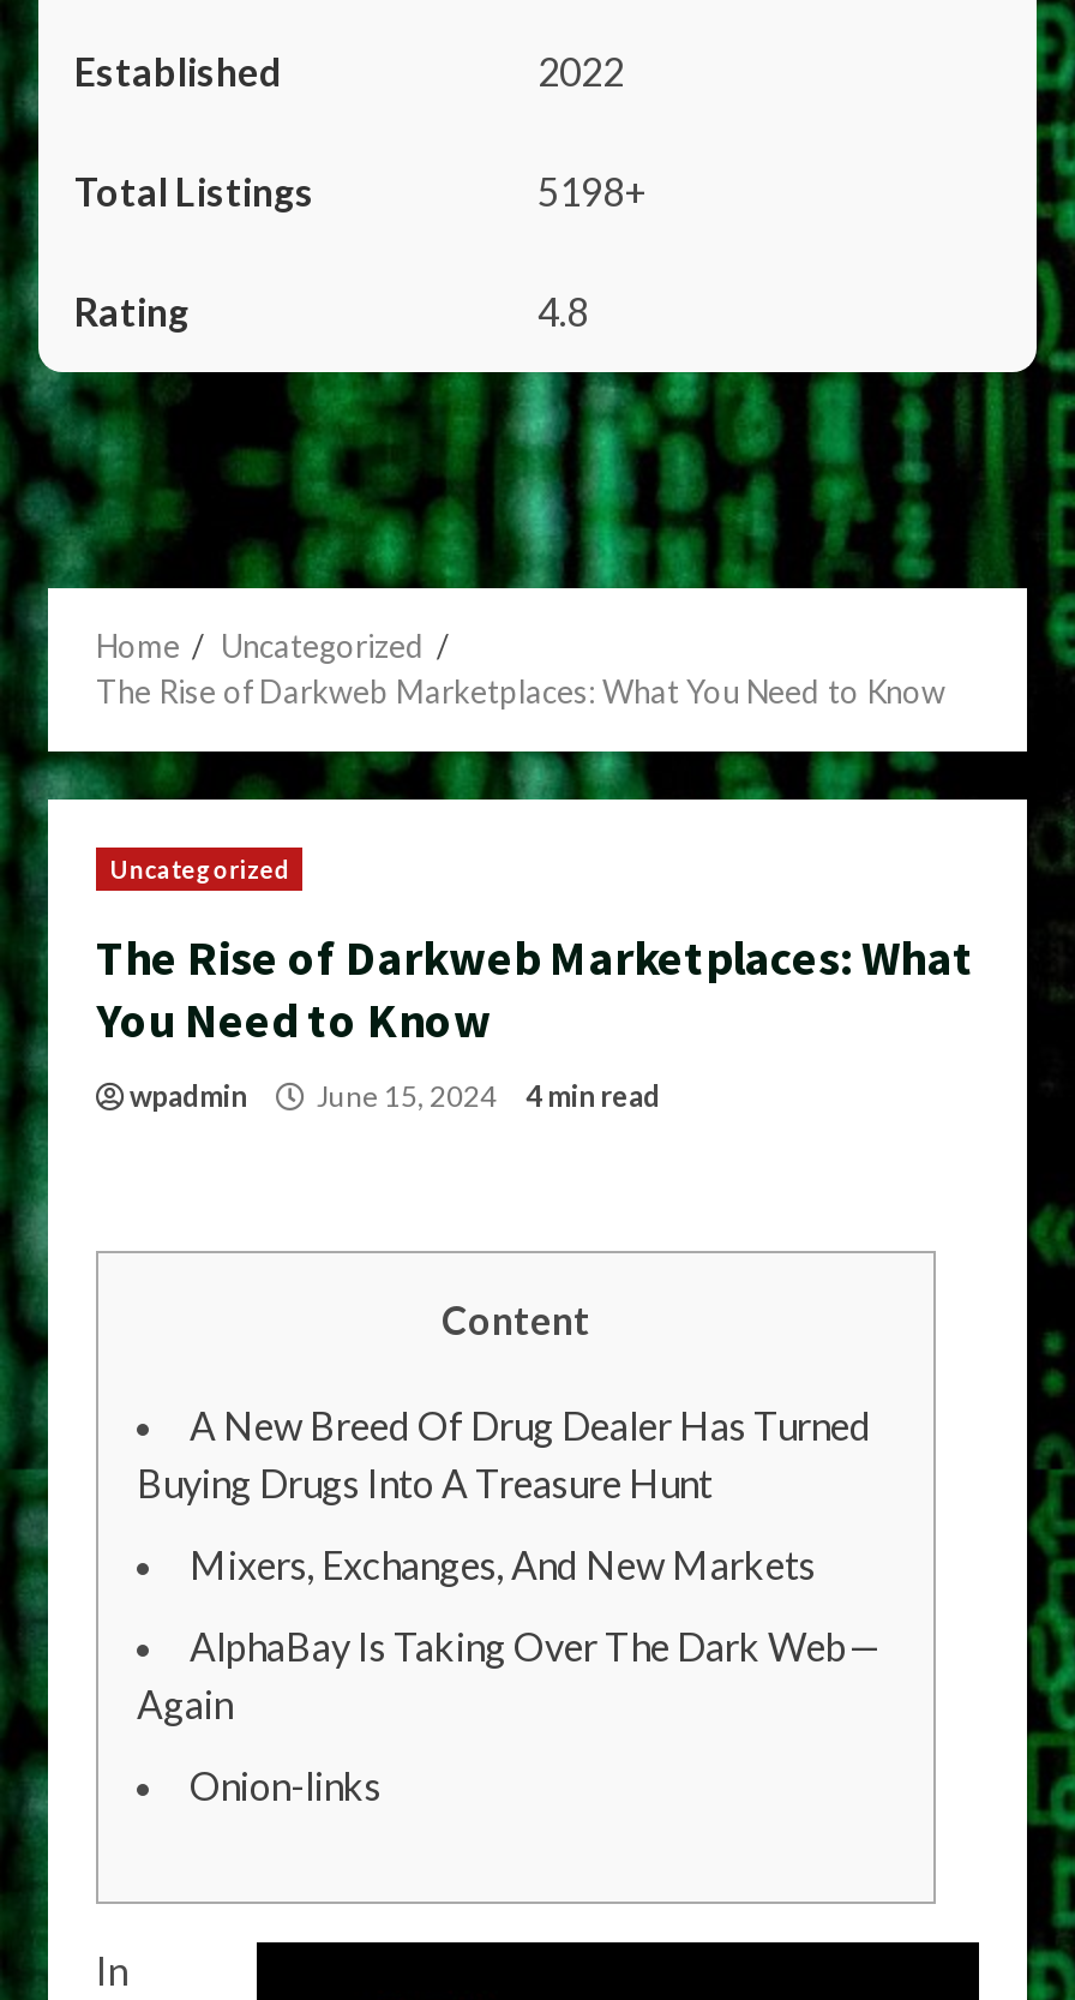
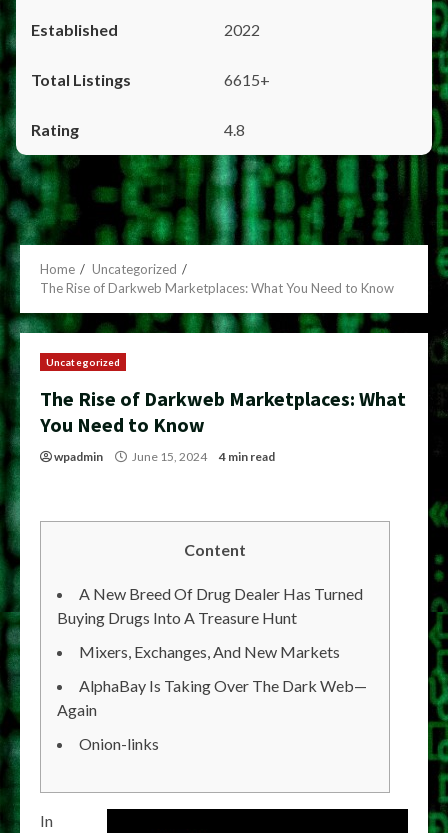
[537,168,648,214] 5198+ -> [224,70,270,89] 6615+

